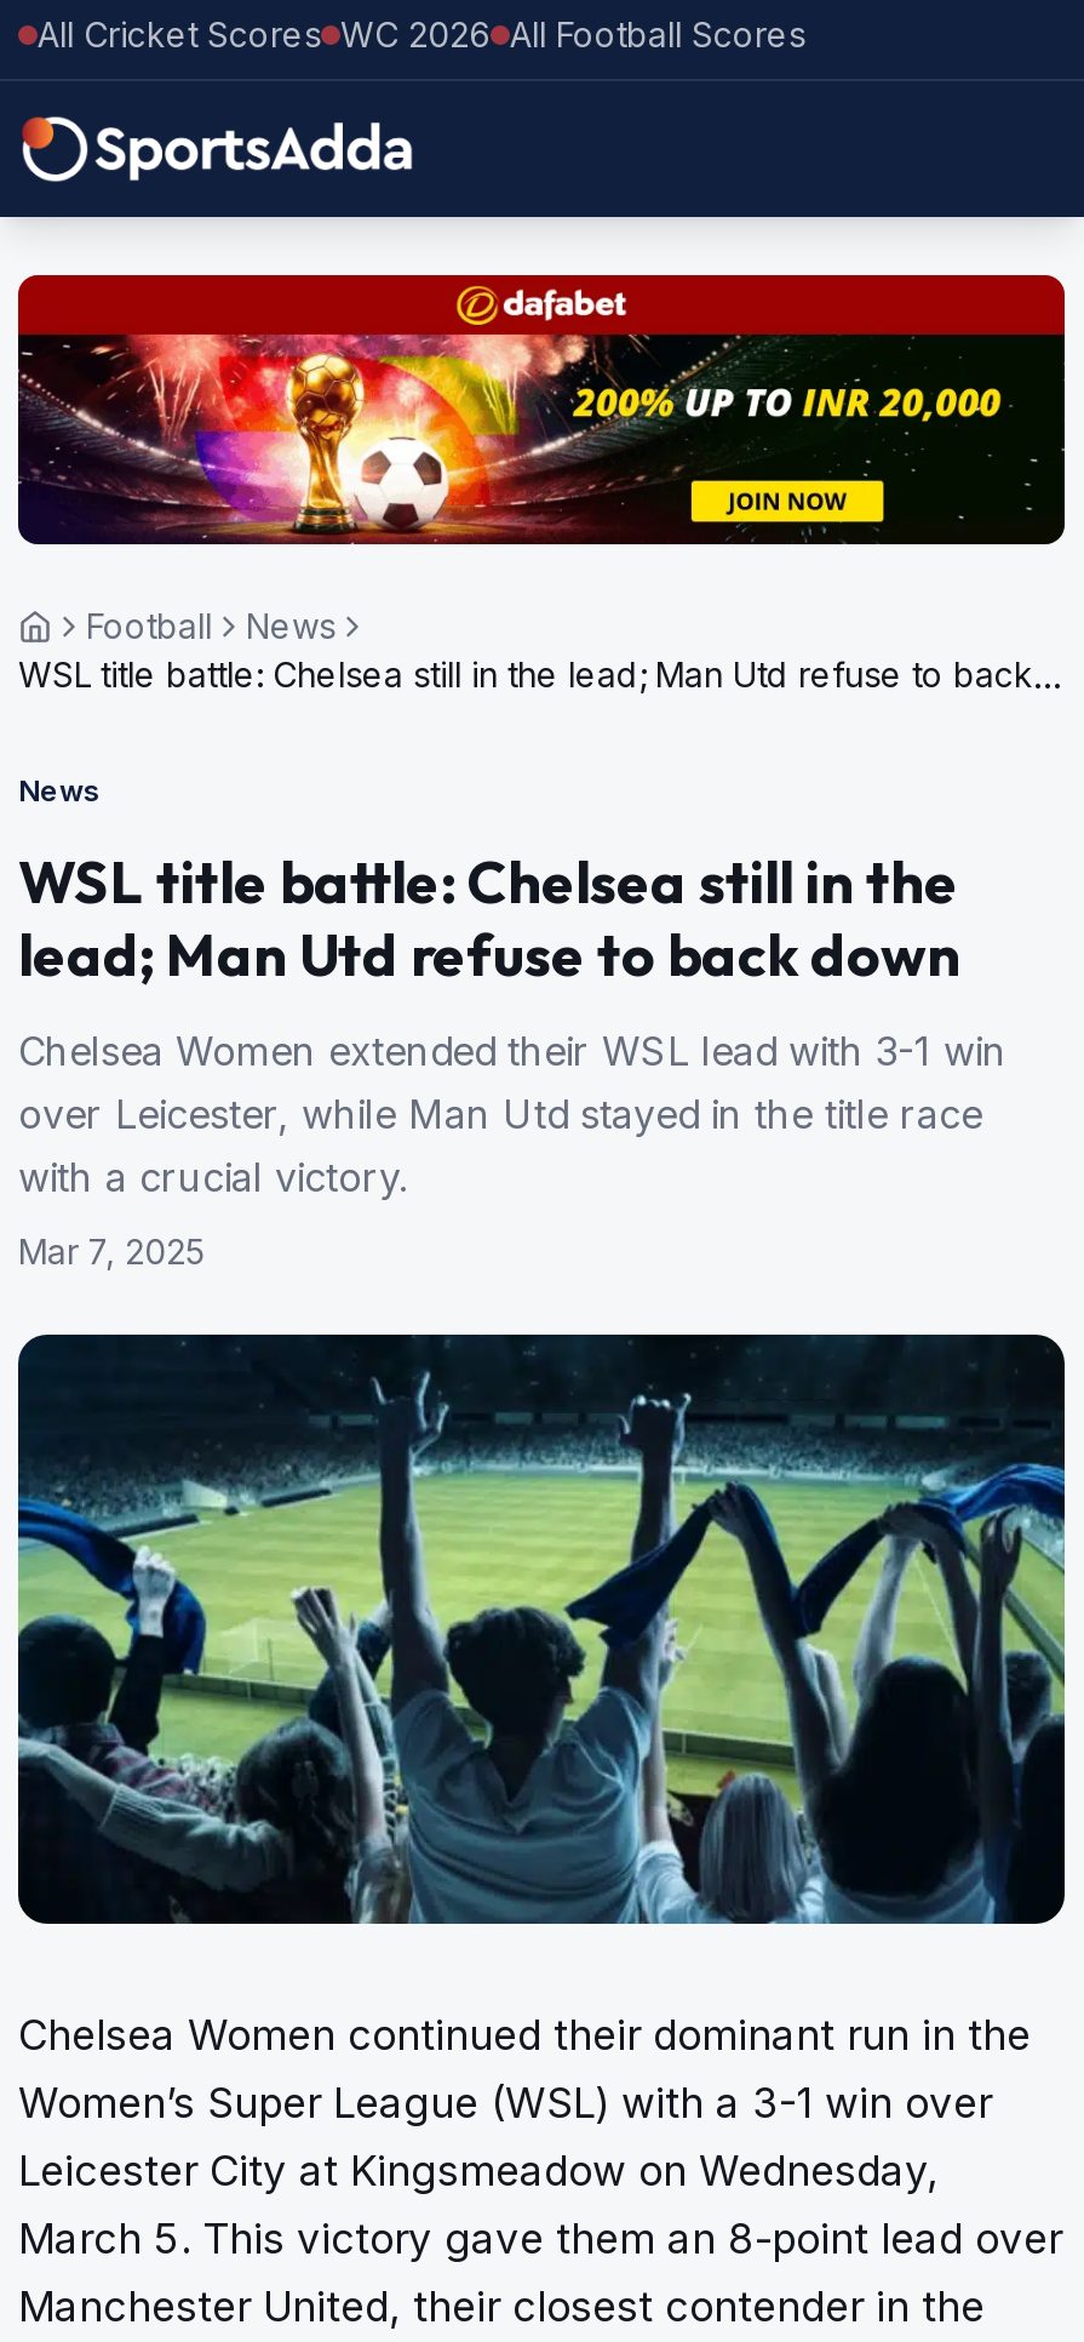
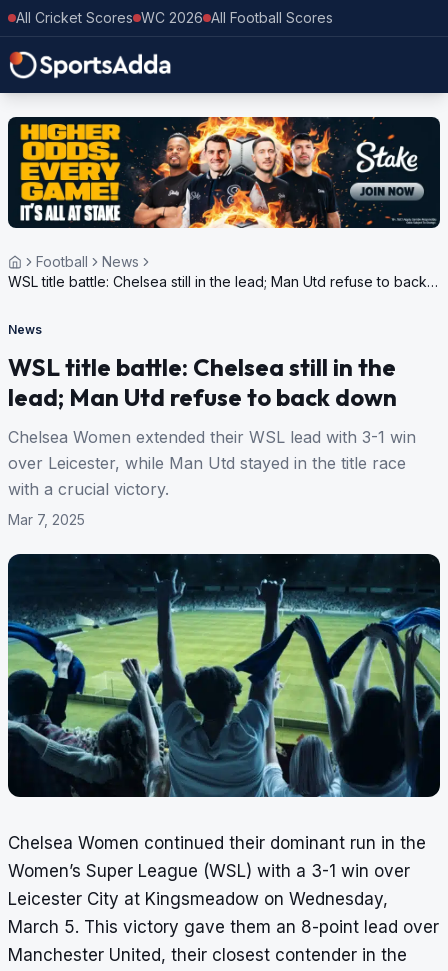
[16,273,1067,547] [image] -> [7,116,441,229] [image]

